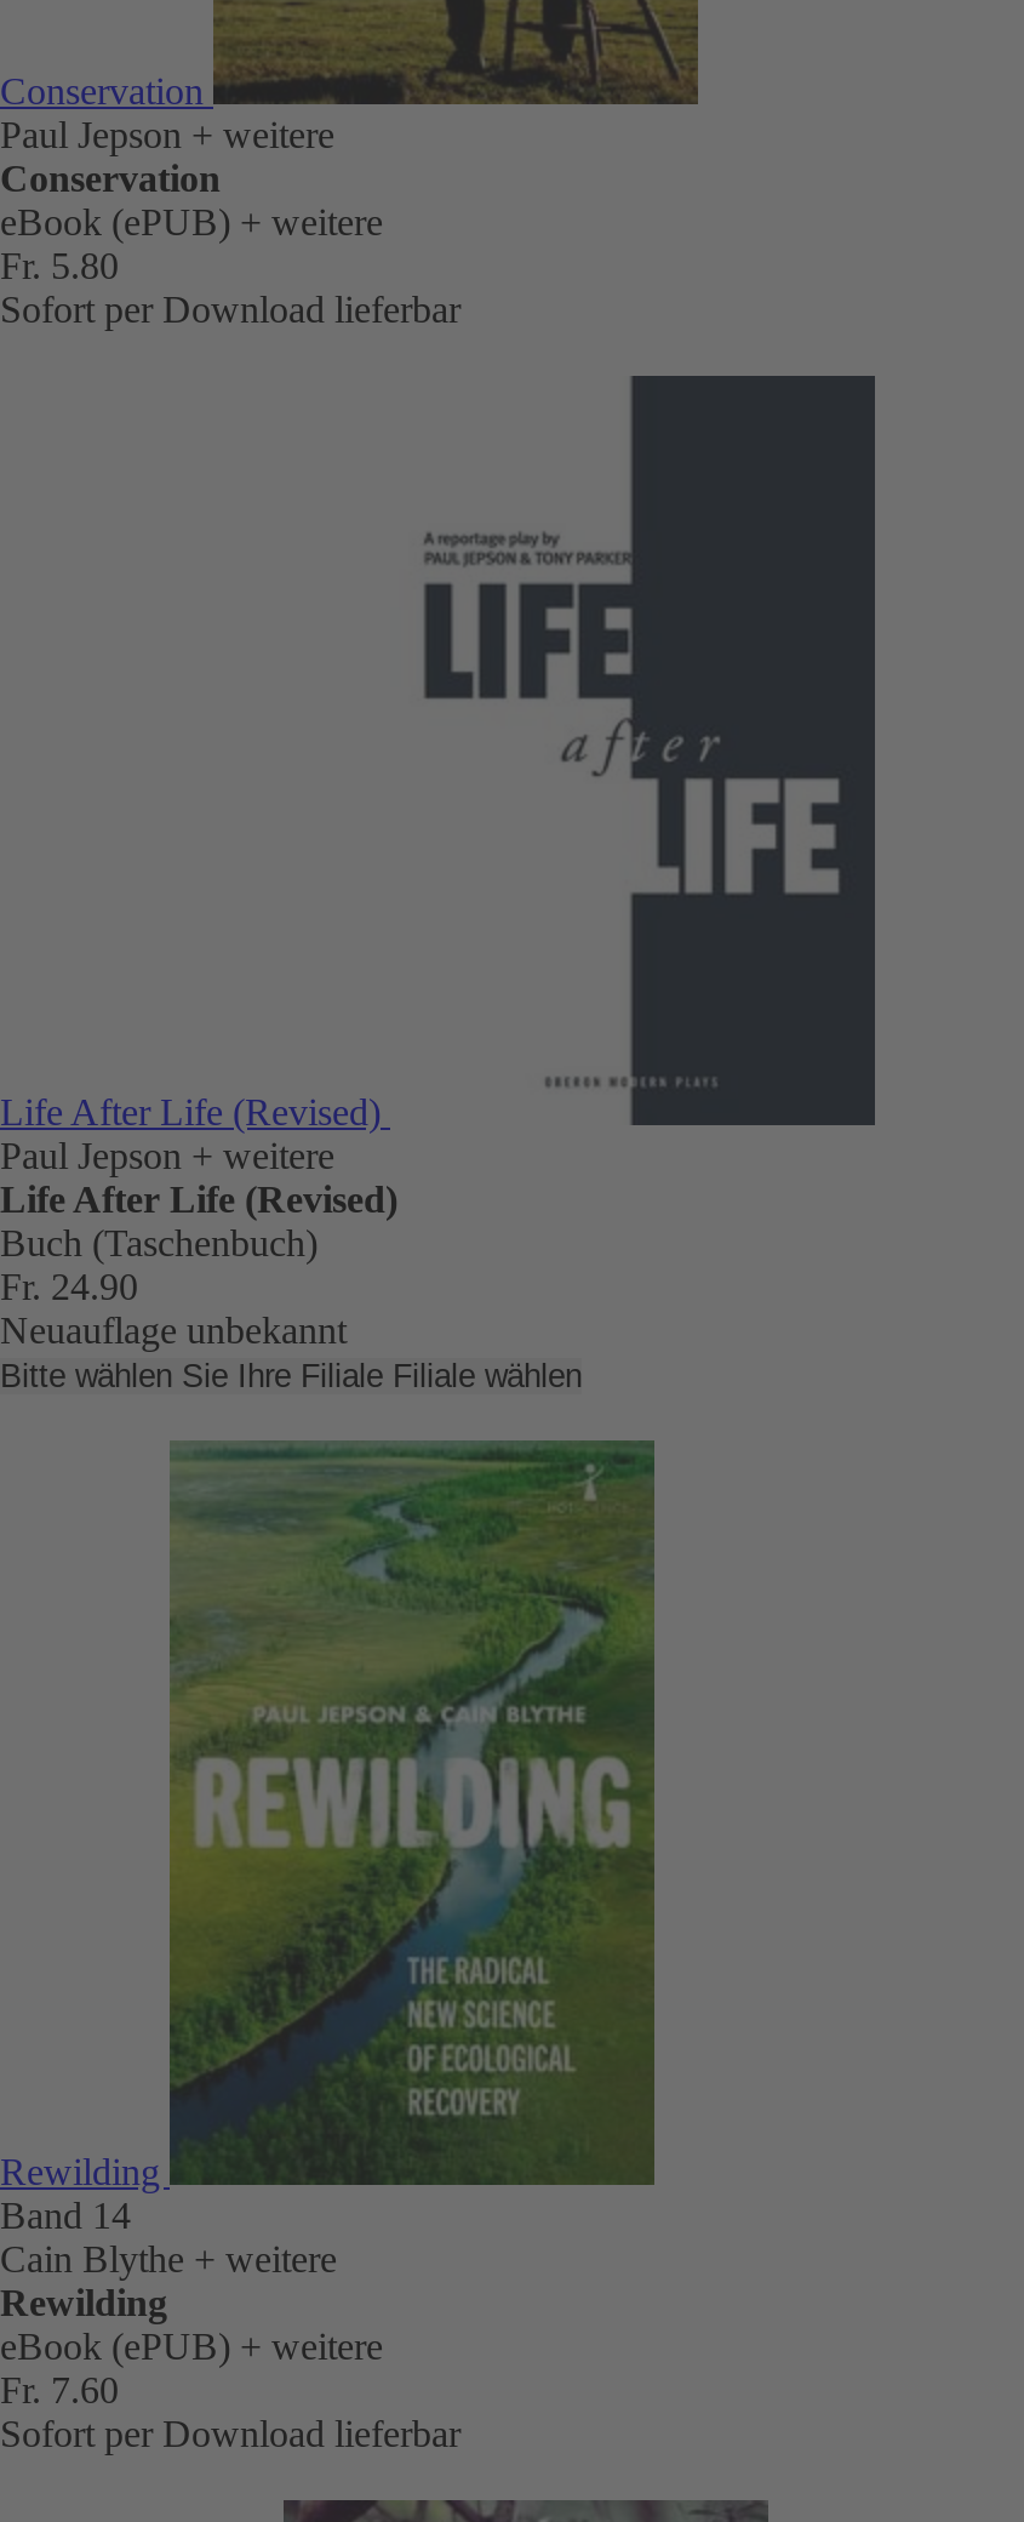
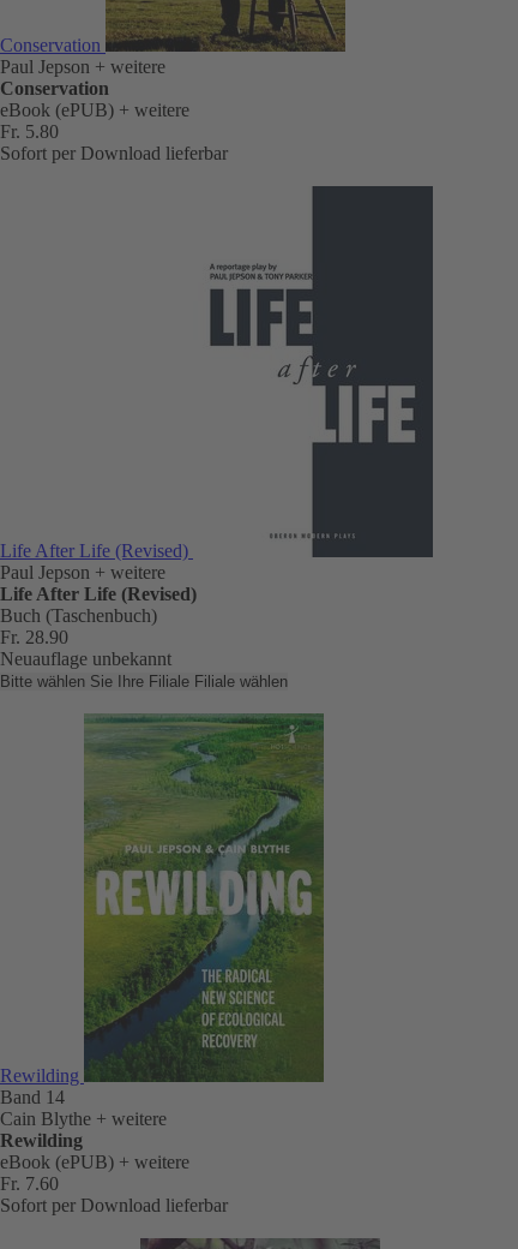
[0,1266,138,1307] Fr. 24.90 -> [0,627,68,647] Fr. 28.90

